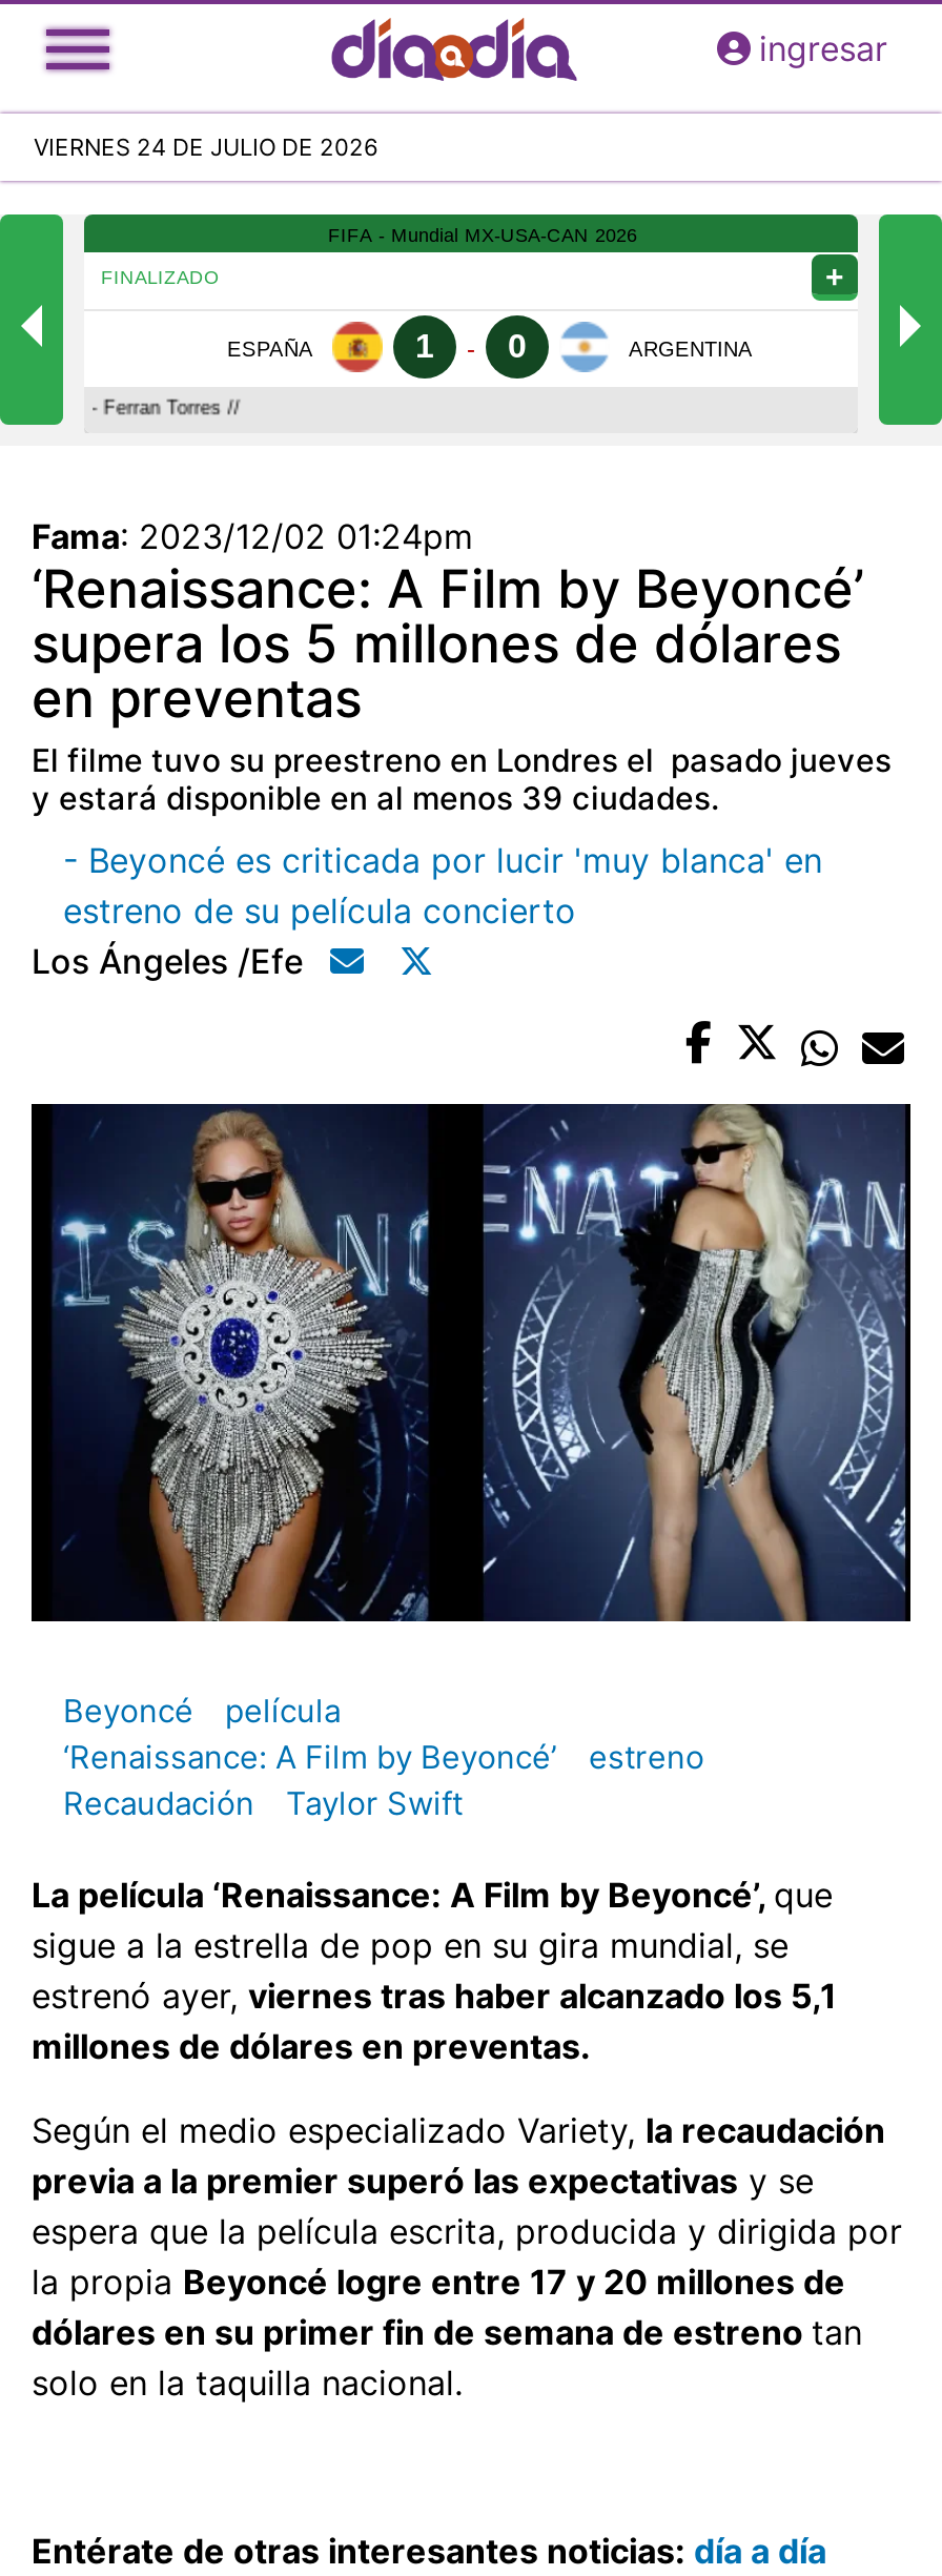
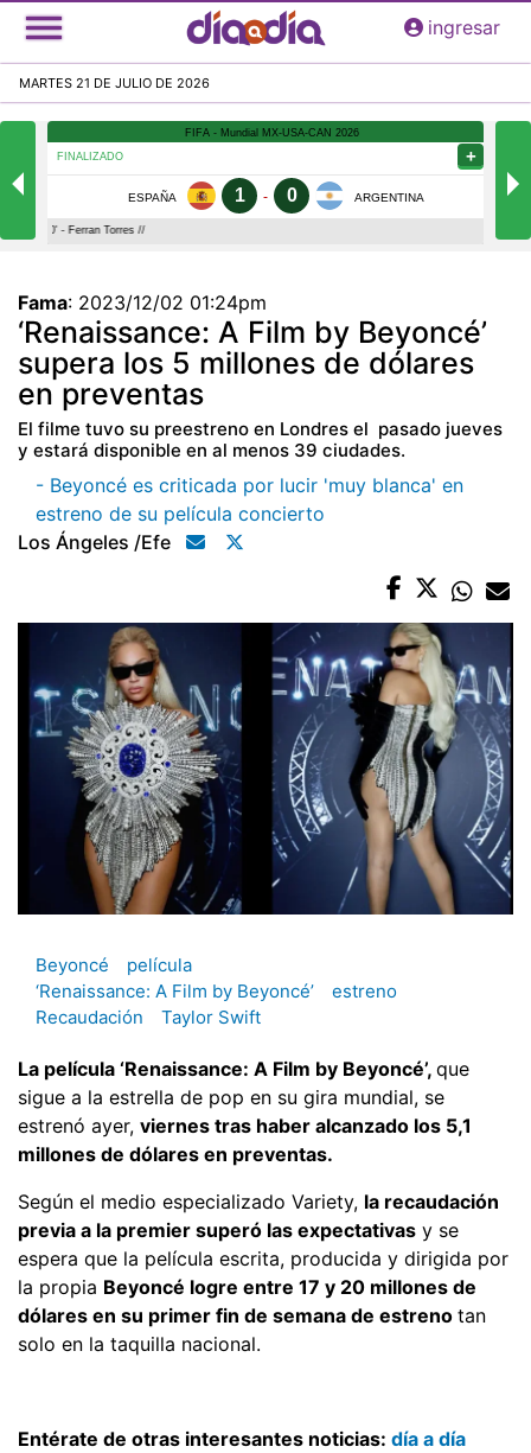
[34,134,378,163] VIERNES 24 DE JULIO DE 2026 -> [19,75,210,92] MARTES 21 DE JULIO DE 2026

